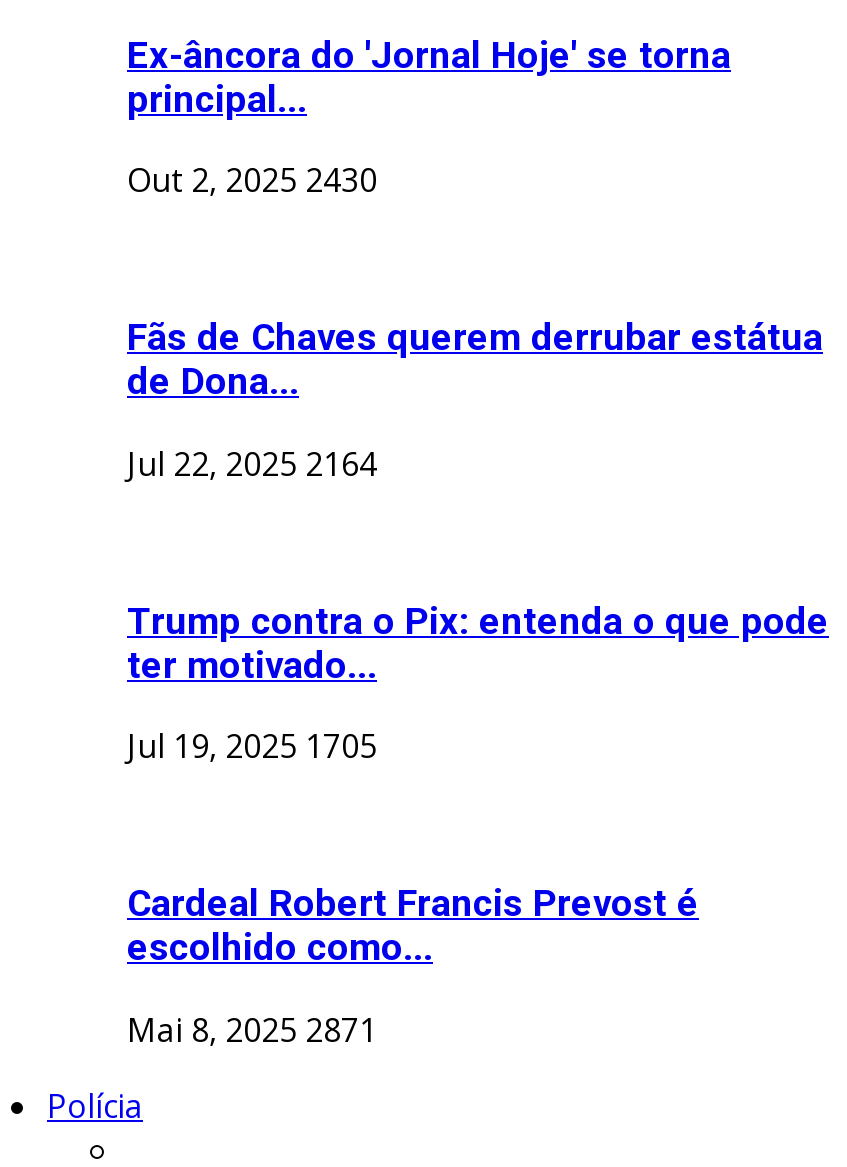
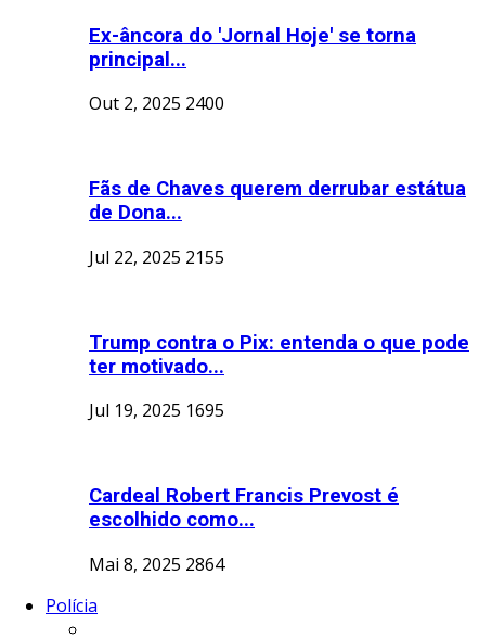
[127,159,377,203] Out 2, 2025 2430 -> [89,92,224,115] Out 2, 2025 2400
[127,442,377,486] Jul 22, 2025 2164 -> [89,245,224,269] Jul 22, 2025 2155
[127,725,377,769] Jul 19, 2025 1705 -> [89,399,224,422] Jul 19, 2025 1695
[127,1008,377,1052] Mai 8, 2025 2871 -> [89,552,224,576] Mai 8, 2025 2864

